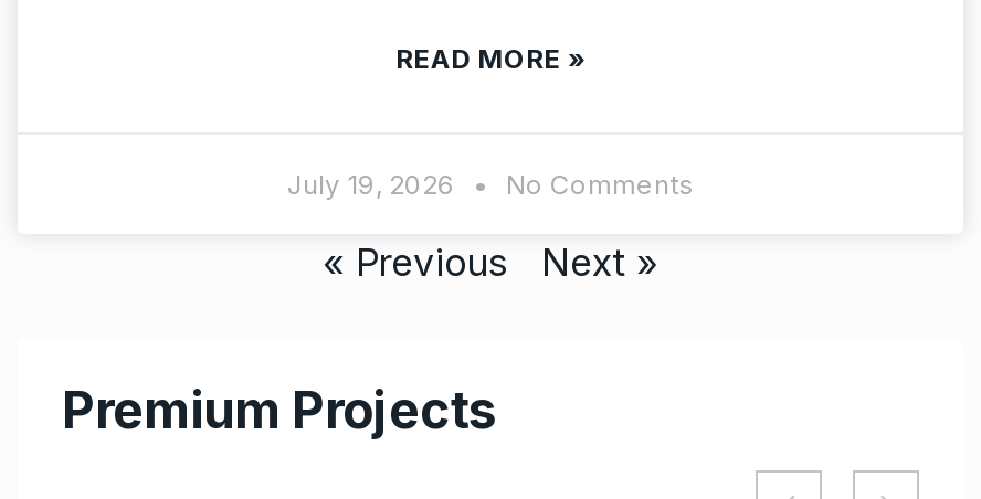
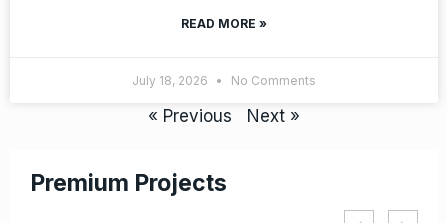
[287,168,694,201] July 19, 2026 No Comments -> [132,73,316,88] July 18, 2026 No Comments

